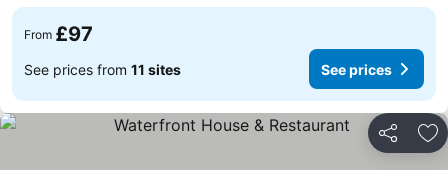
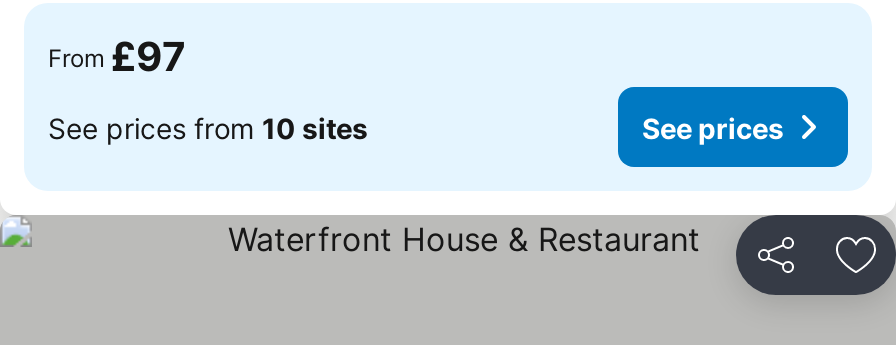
[24,60,181,77] See prices from 11 sites -> [48,110,368,144] See prices from 10 sites

